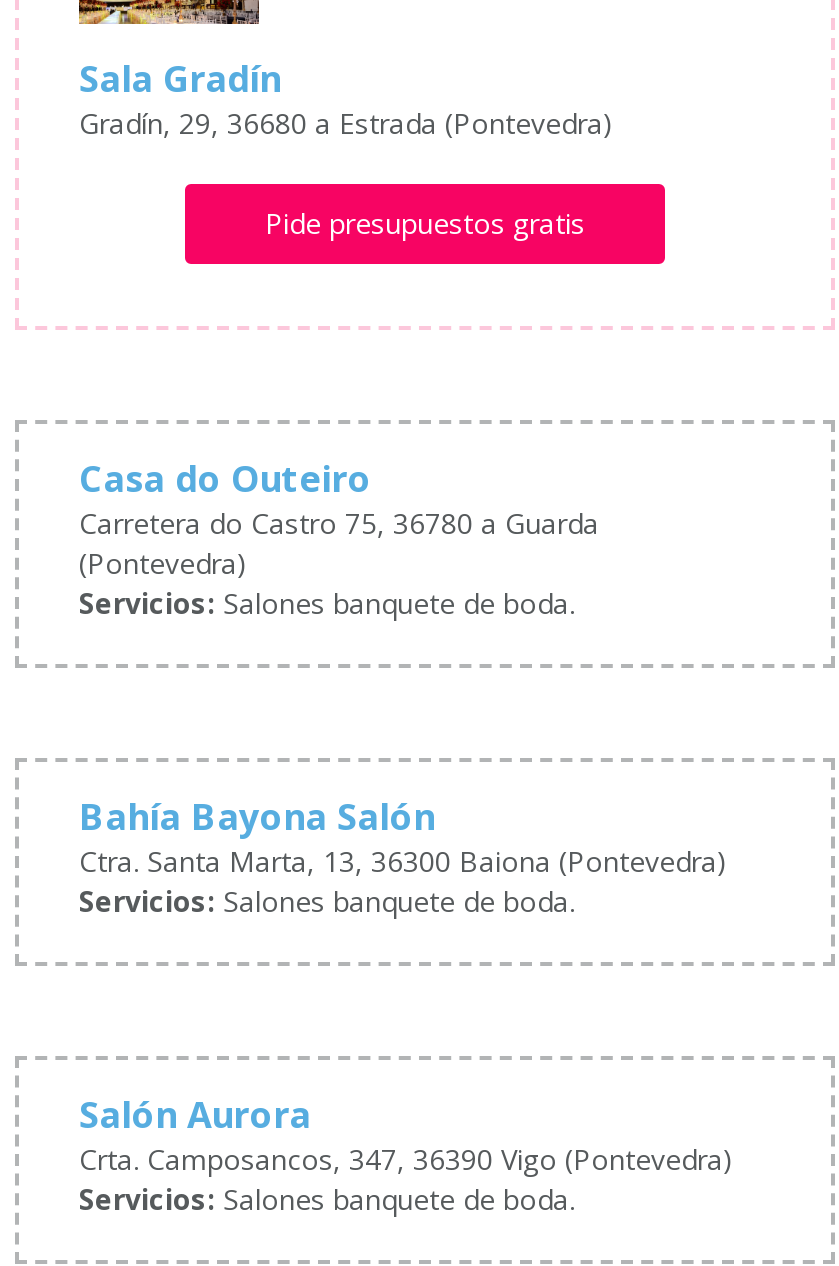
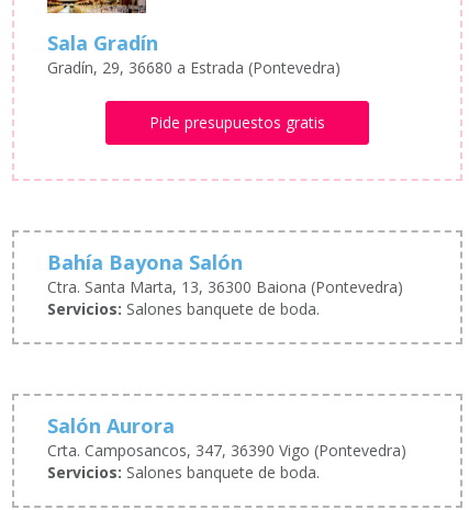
[79,453,599,621] Casa do Outeiro | Carretera do Castro 75, 36780 a Guarda | (Pontevedra) | Servicios: Salones banquete de boda. -> none

